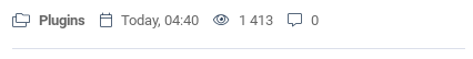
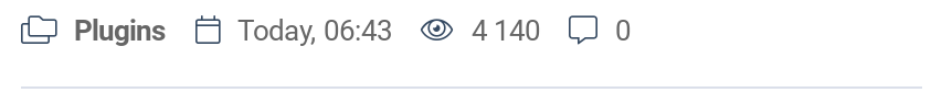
[121,12,199,28] Today, 04:40 -> [237,14,392,47] Today, 06:43
[239,12,273,28] 1 413 -> [472,14,540,47] 4 140

